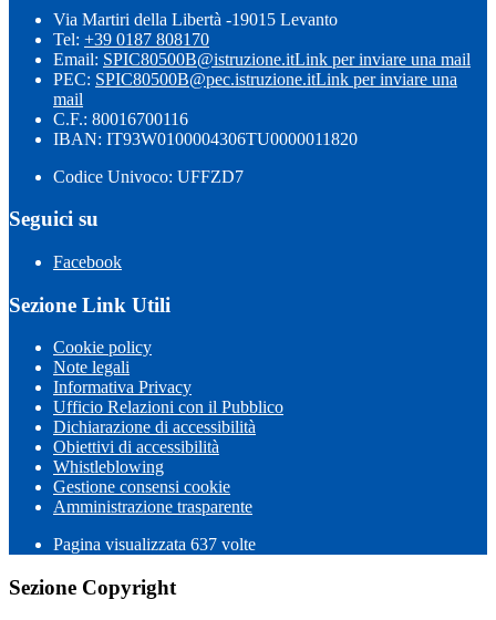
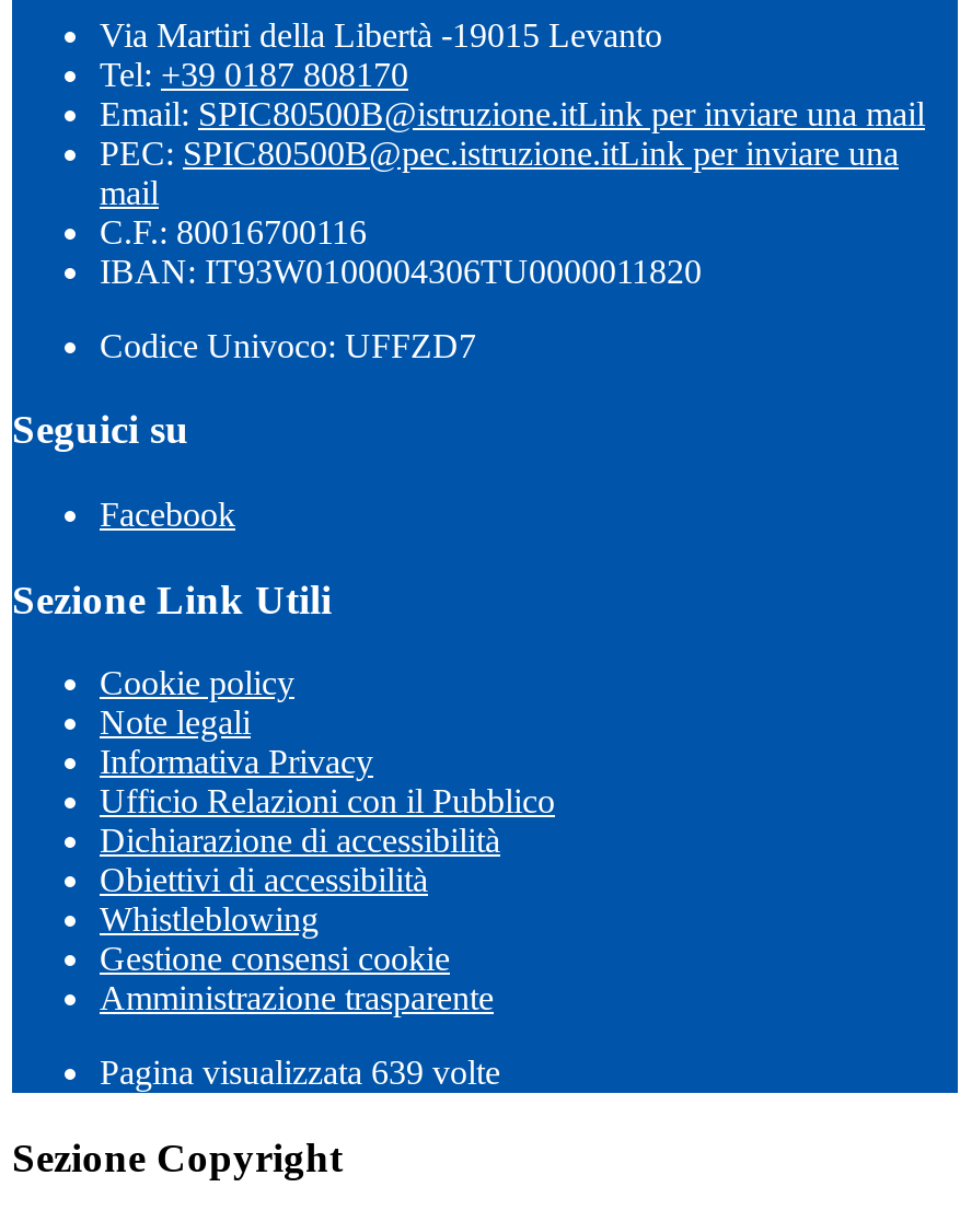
[53,535,256,554] Pagina visualizzata 637 volte -> [100,1054,500,1092] Pagina visualizzata 639 volte

